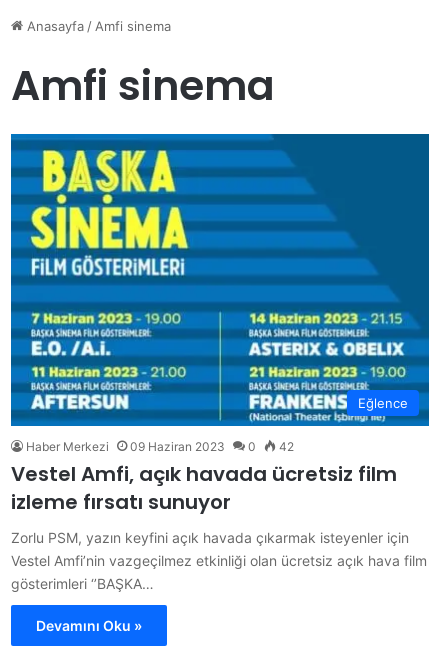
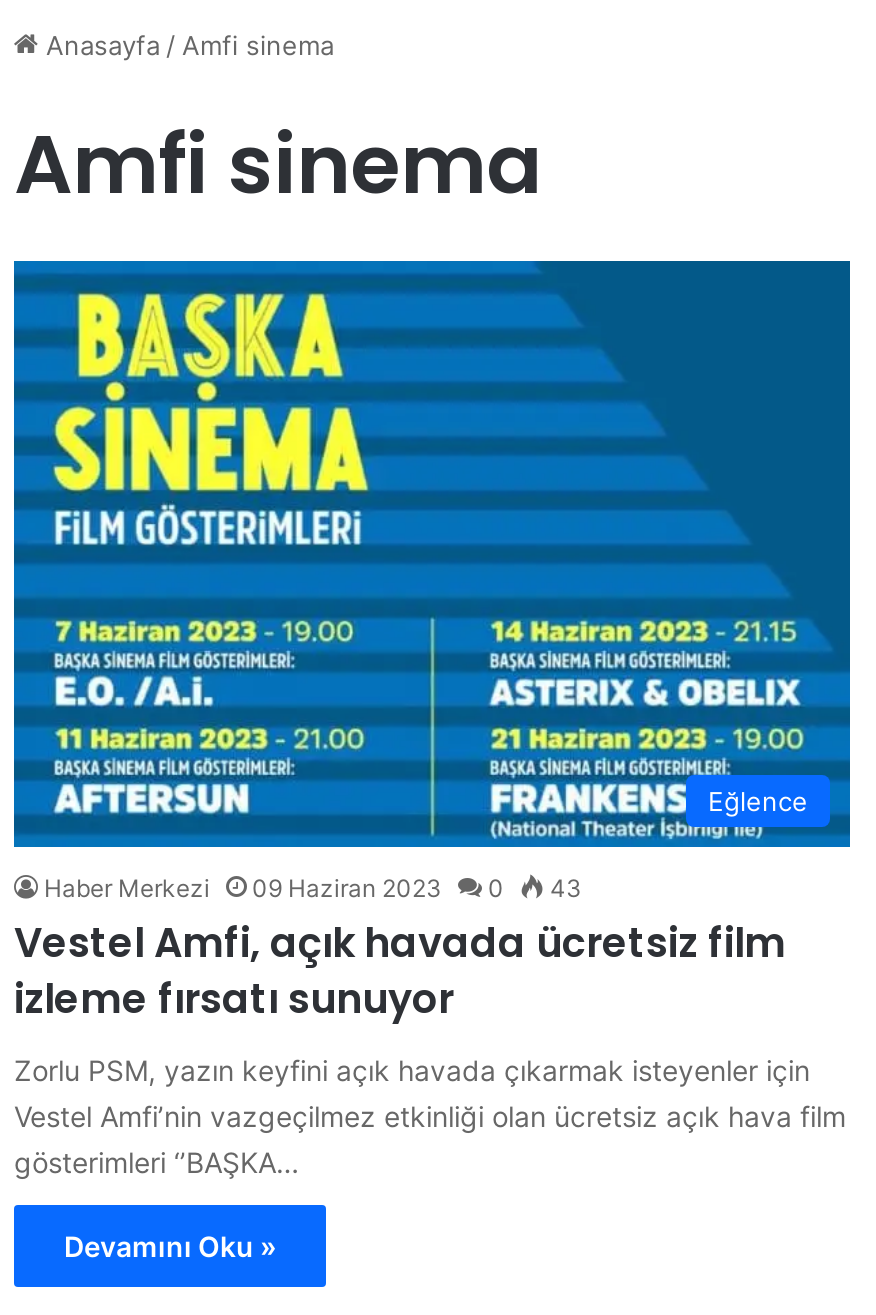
[26,439,294,454] Haber Merkezi 09 Haziran 2023 0 42 -> [44,872,582,902] Haber Merkezi 09 Haziran 2023 0 43

